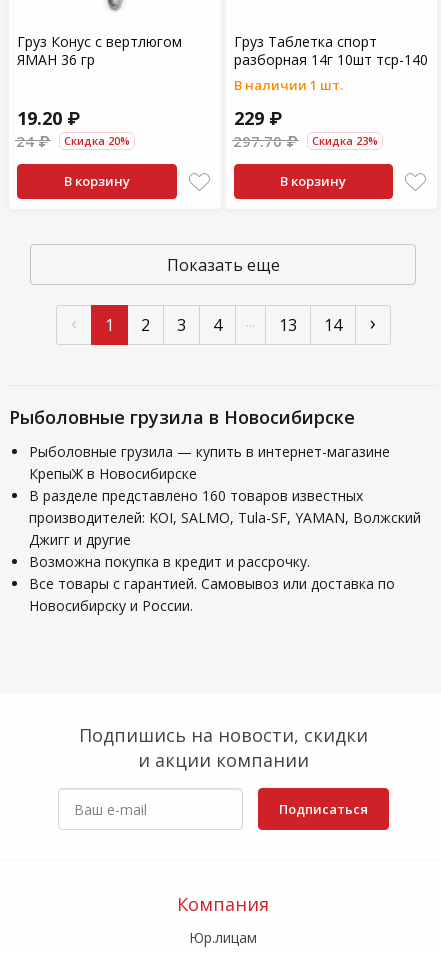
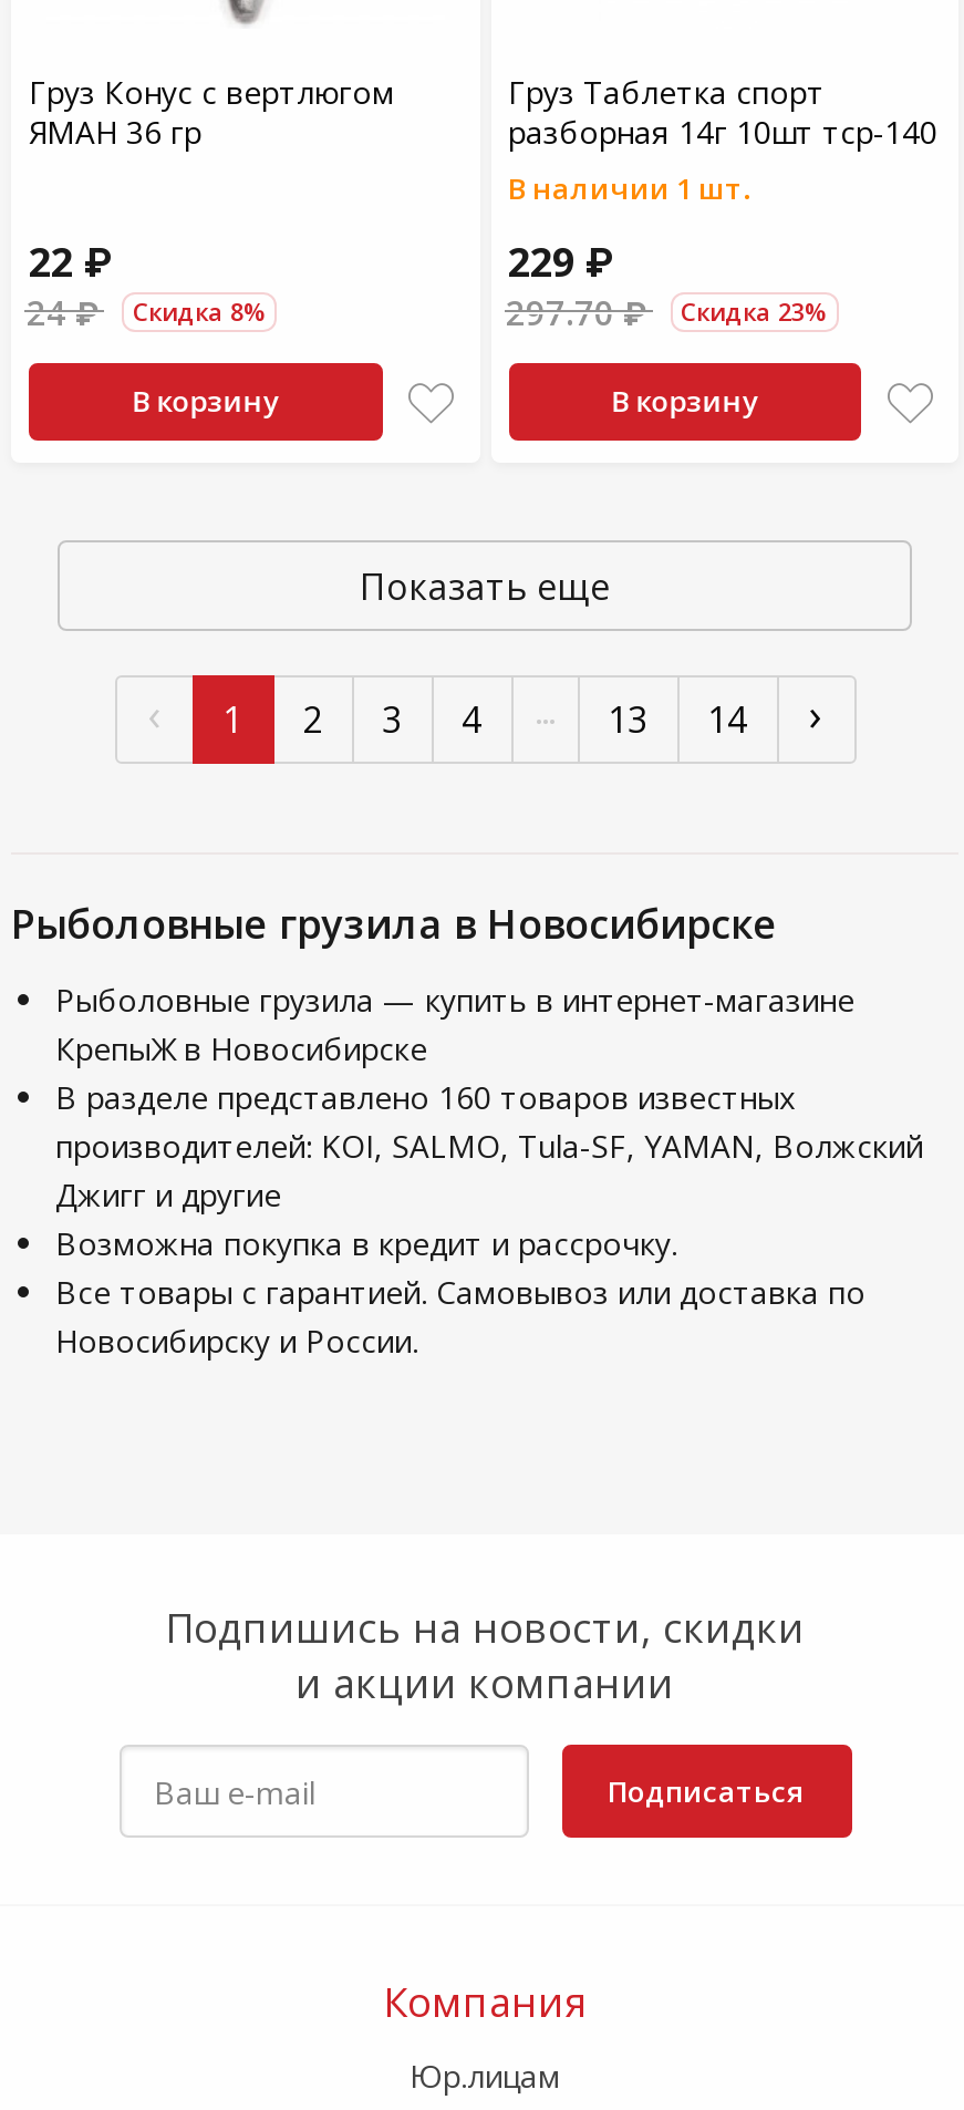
[17,106,80,130] 19.20 ₽ -> [29,235,113,288] 22 ₽
[16,131,130,151] 24 ₽ Скидка 20% -> [27,290,266,334] 24 ₽ Скидка 8%

